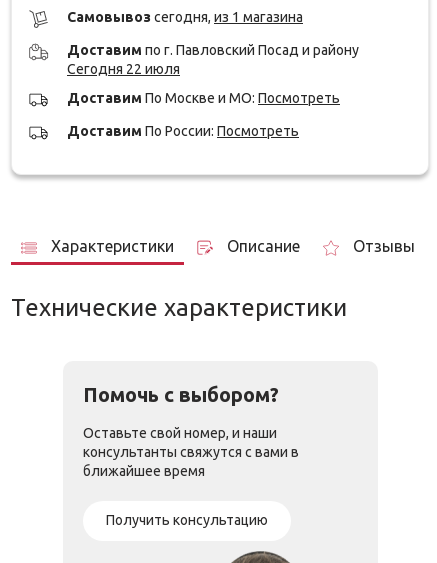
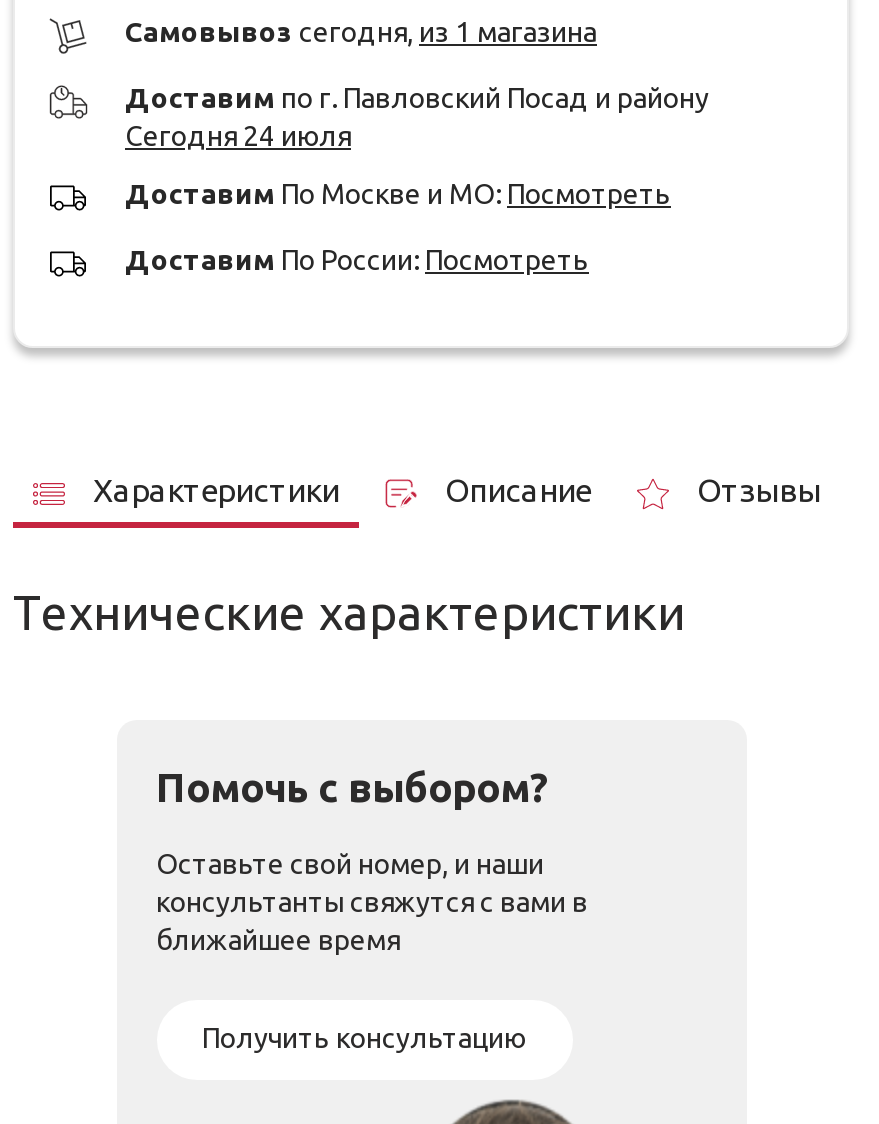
[67,61,180,77] Сегодня 22 июля -> [125,120,351,152] Сегодня 24 июля

